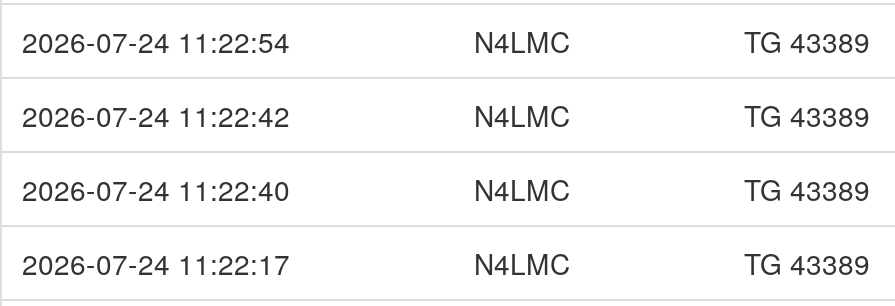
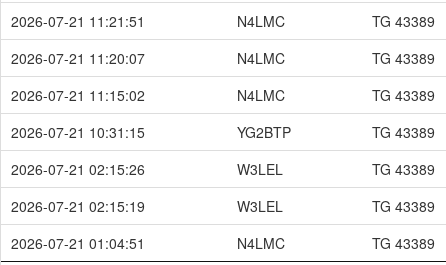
[22,21,290,61] 2026-07-24 11:22:54 -> [11,11,145,31] 2026-07-21 11:21:51
[22,95,290,135] 2026-07-24 11:22:42 -> [11,48,145,68] 2026-07-21 11:20:07
[22,169,290,209] 2026-07-24 11:22:40 -> [11,85,145,105] 2026-07-21 11:15:02
[22,243,290,283] 2026-07-24 11:22:17 -> [11,122,435,253] 2026-07-21 10:31:15 | YG2BTP | TG 43389 | 2026-07-21 02:15:26 | W3LEL | TG 43389 | 2026-07-21 02:15:19 | W3LEL | TG 43389 | 2026-07-21 01:04:51

